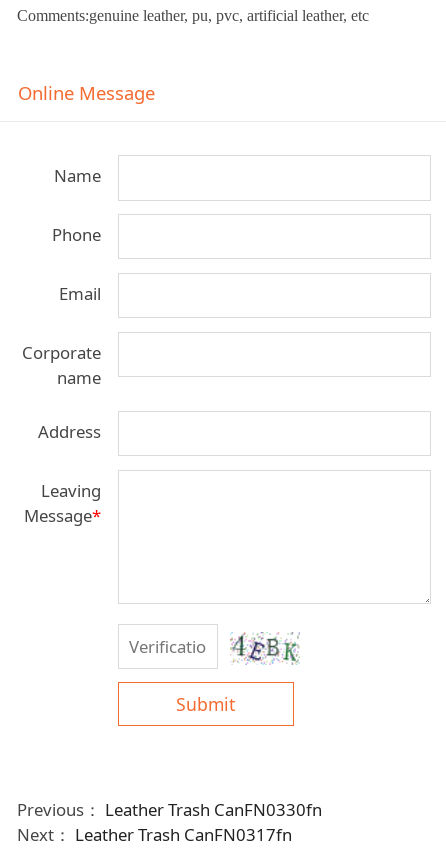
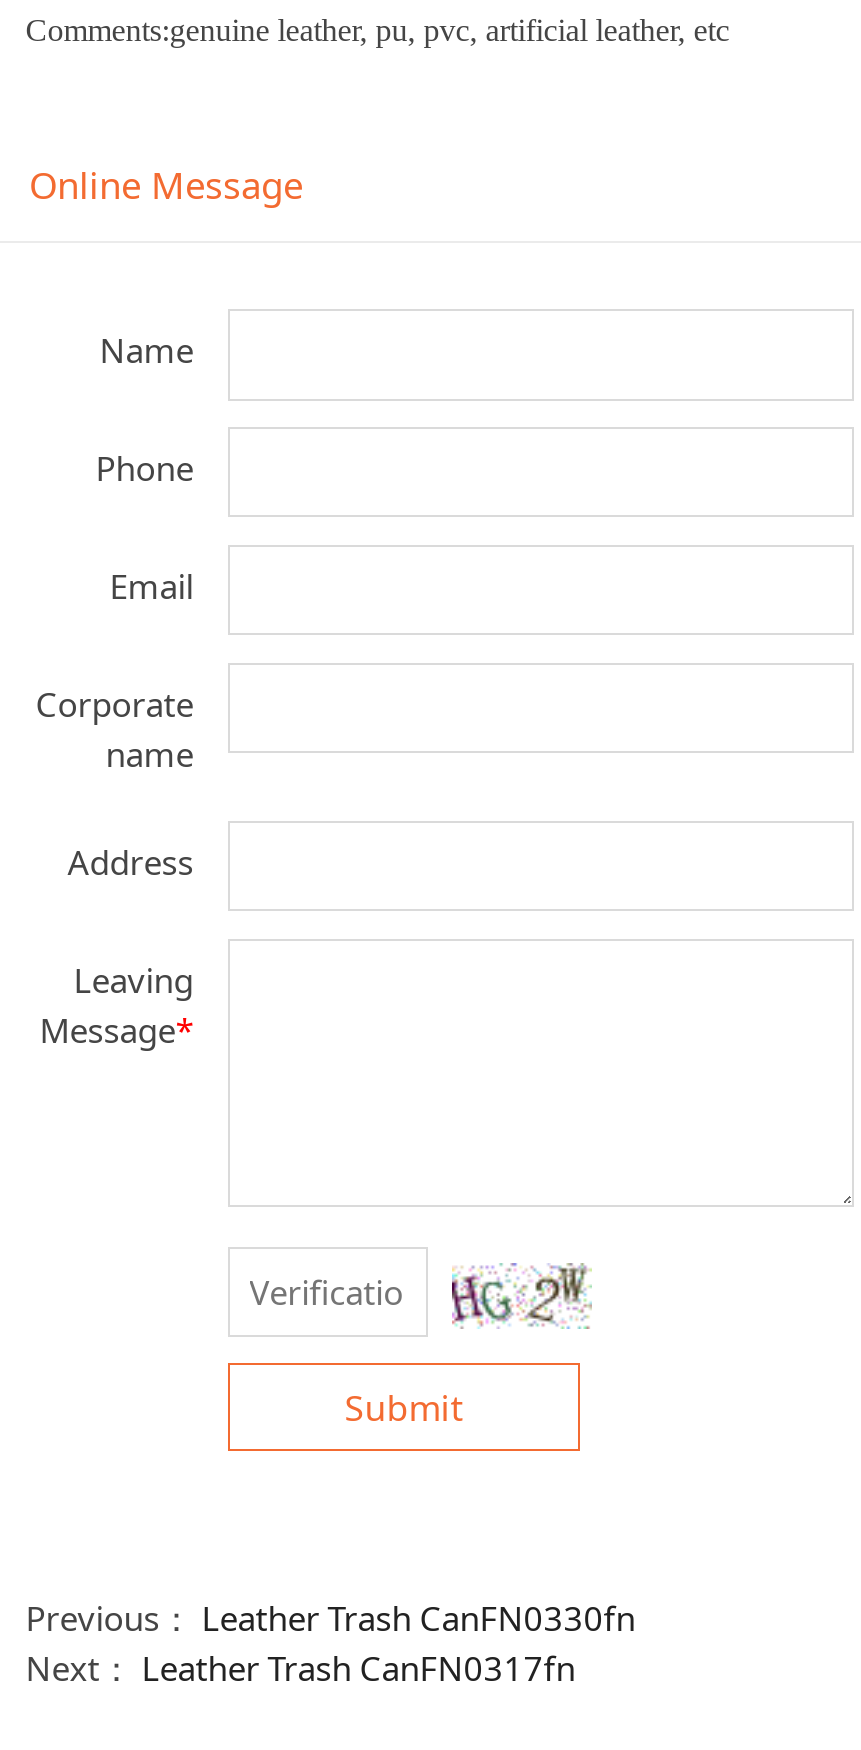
[229,631,301,666] [image] -> [450,1263,592,1329] [image]

